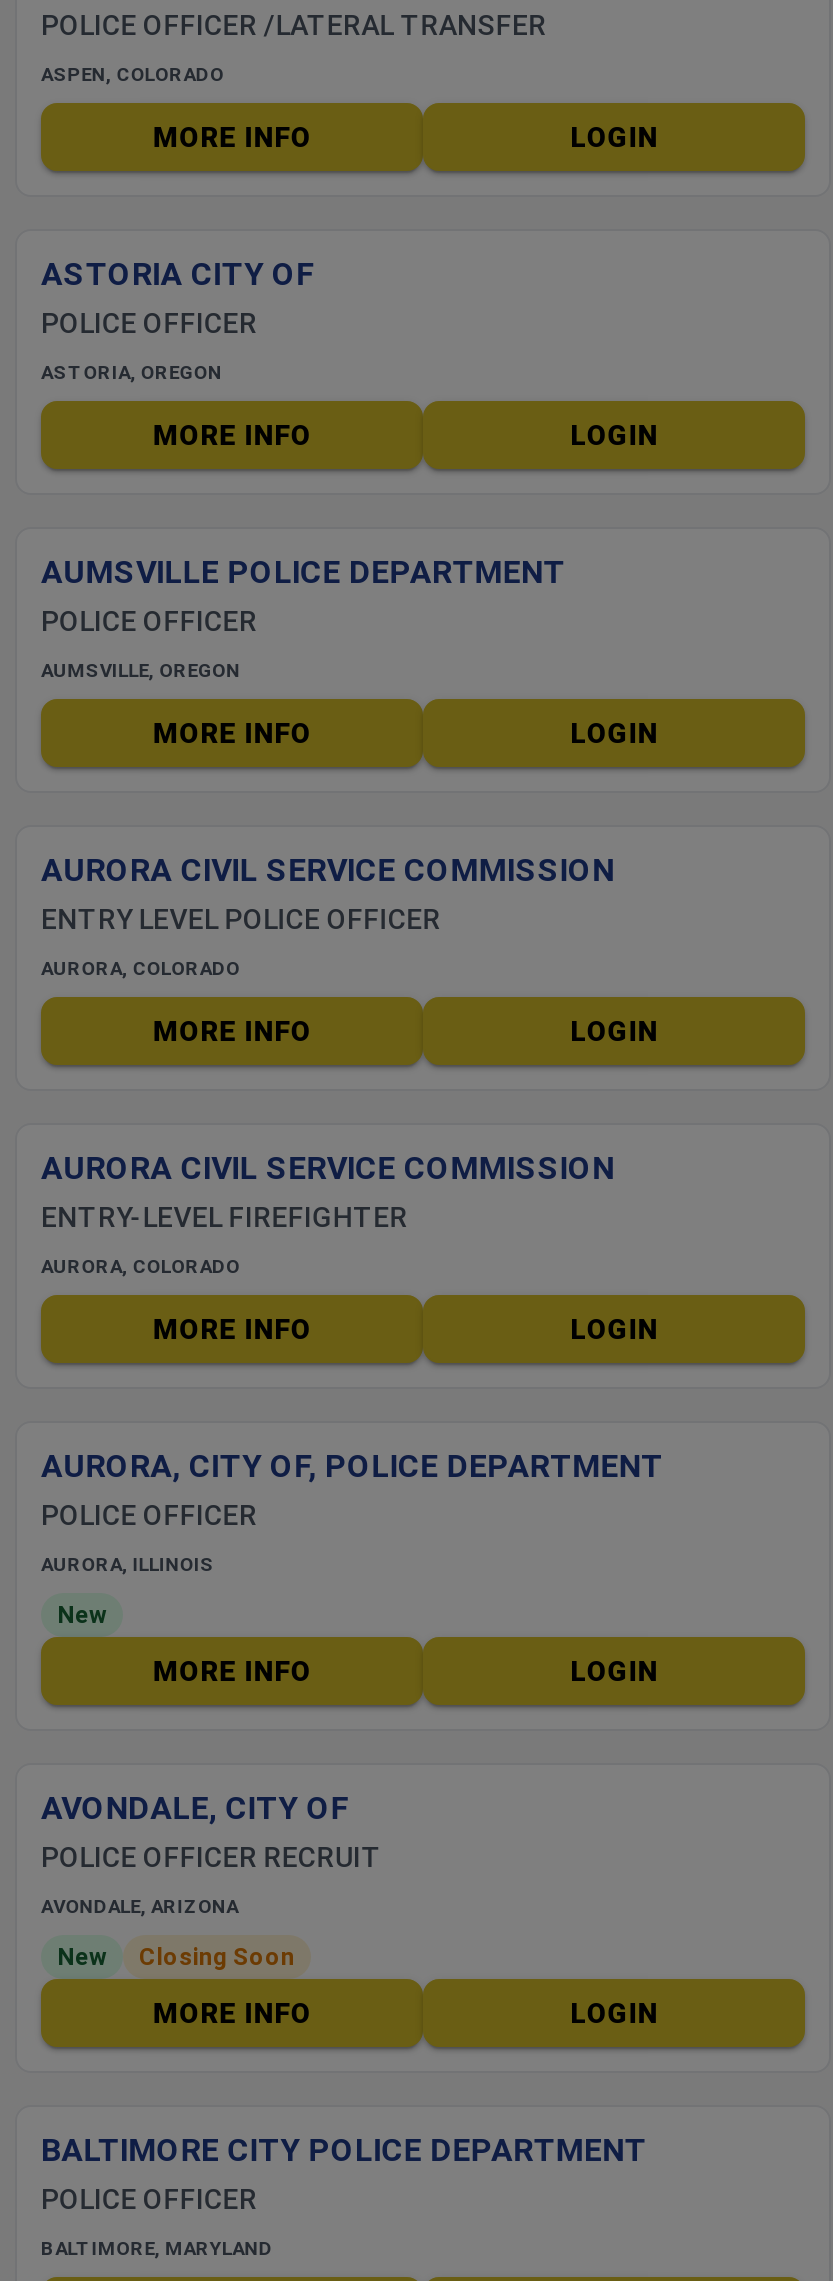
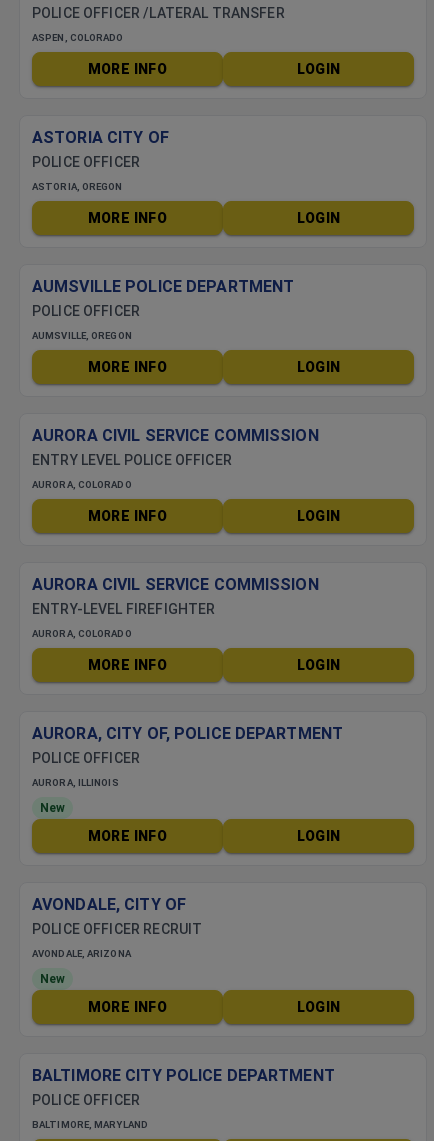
[139,1943,295,1971] Closing Soon -> none

